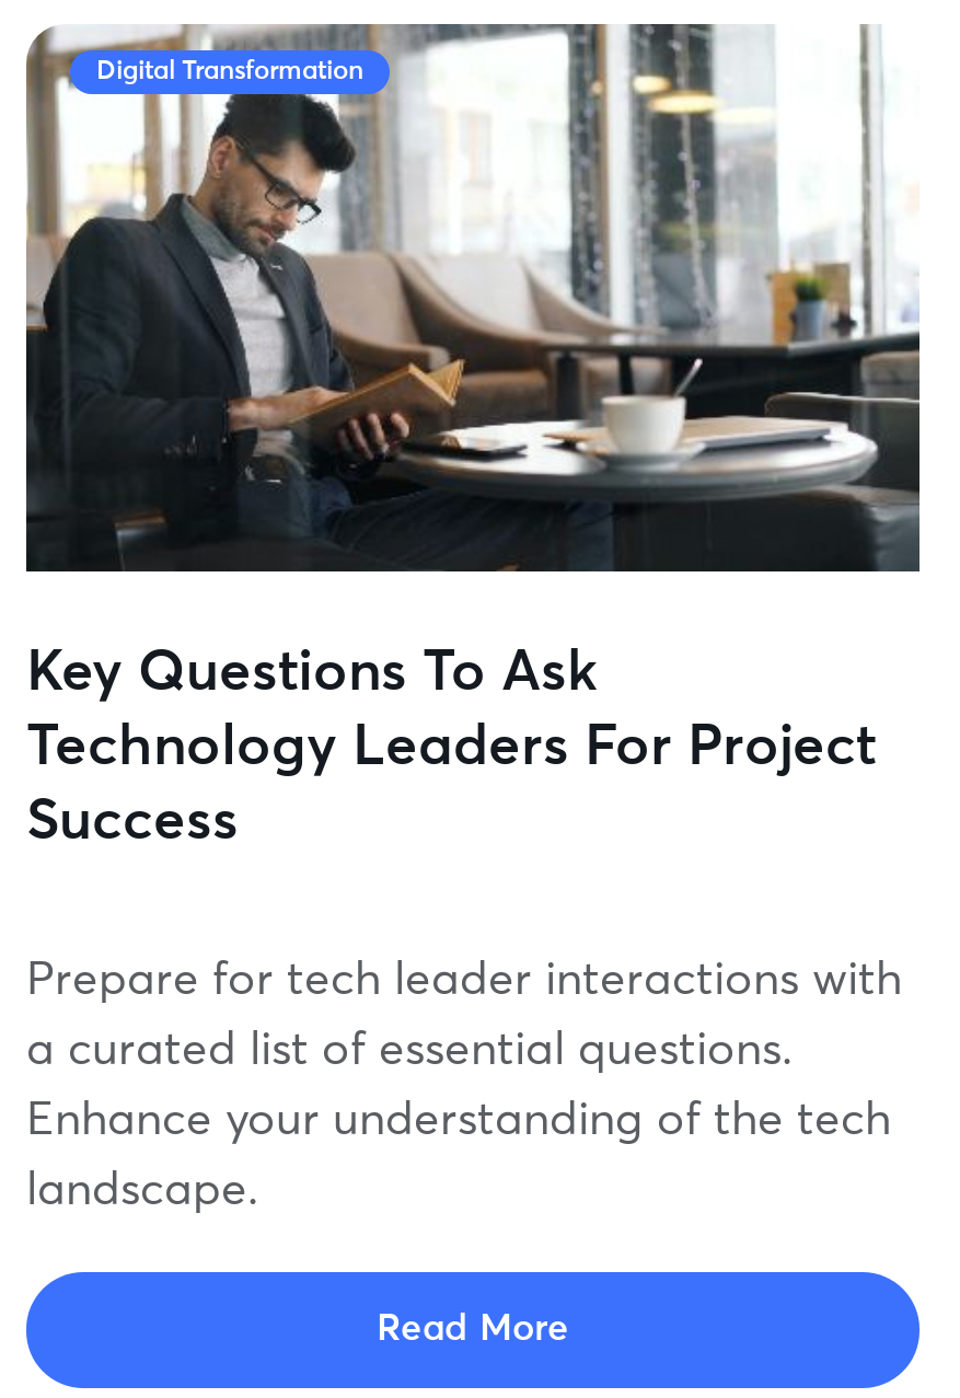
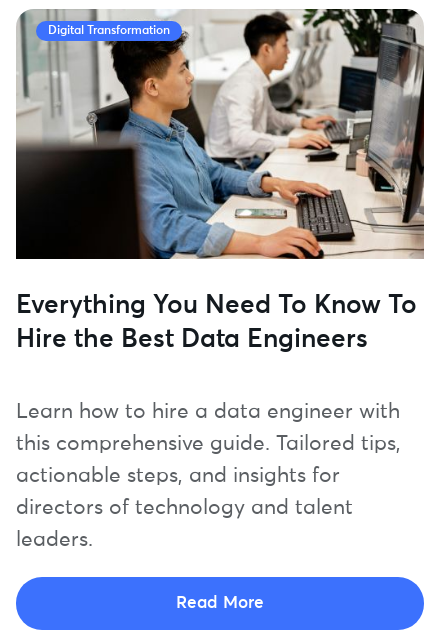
[26,22,922,1215] [image] | Key Questions To Ask | Technology Leaders For Project | Success | Prepare for tech leader interactions with | a curated list of essential questions. | Enhance your understanding of the tech | landscape. -> [16,8,425,551] [image] | Everything You Need To Know To | Hire the Best Data Engineers | Learn how to hire a data engineer with | this comprehensive guide. Tailored tips, | actionable steps, and insights for | directors of technology and talent | leaders.

